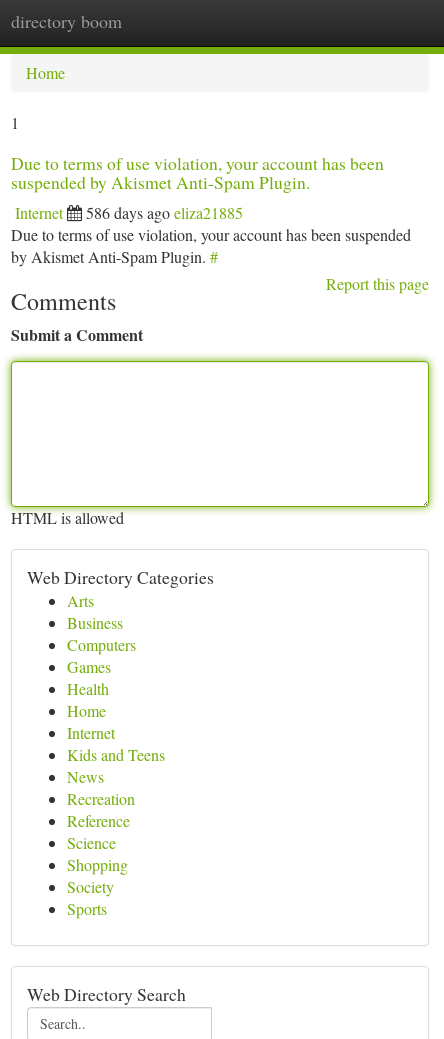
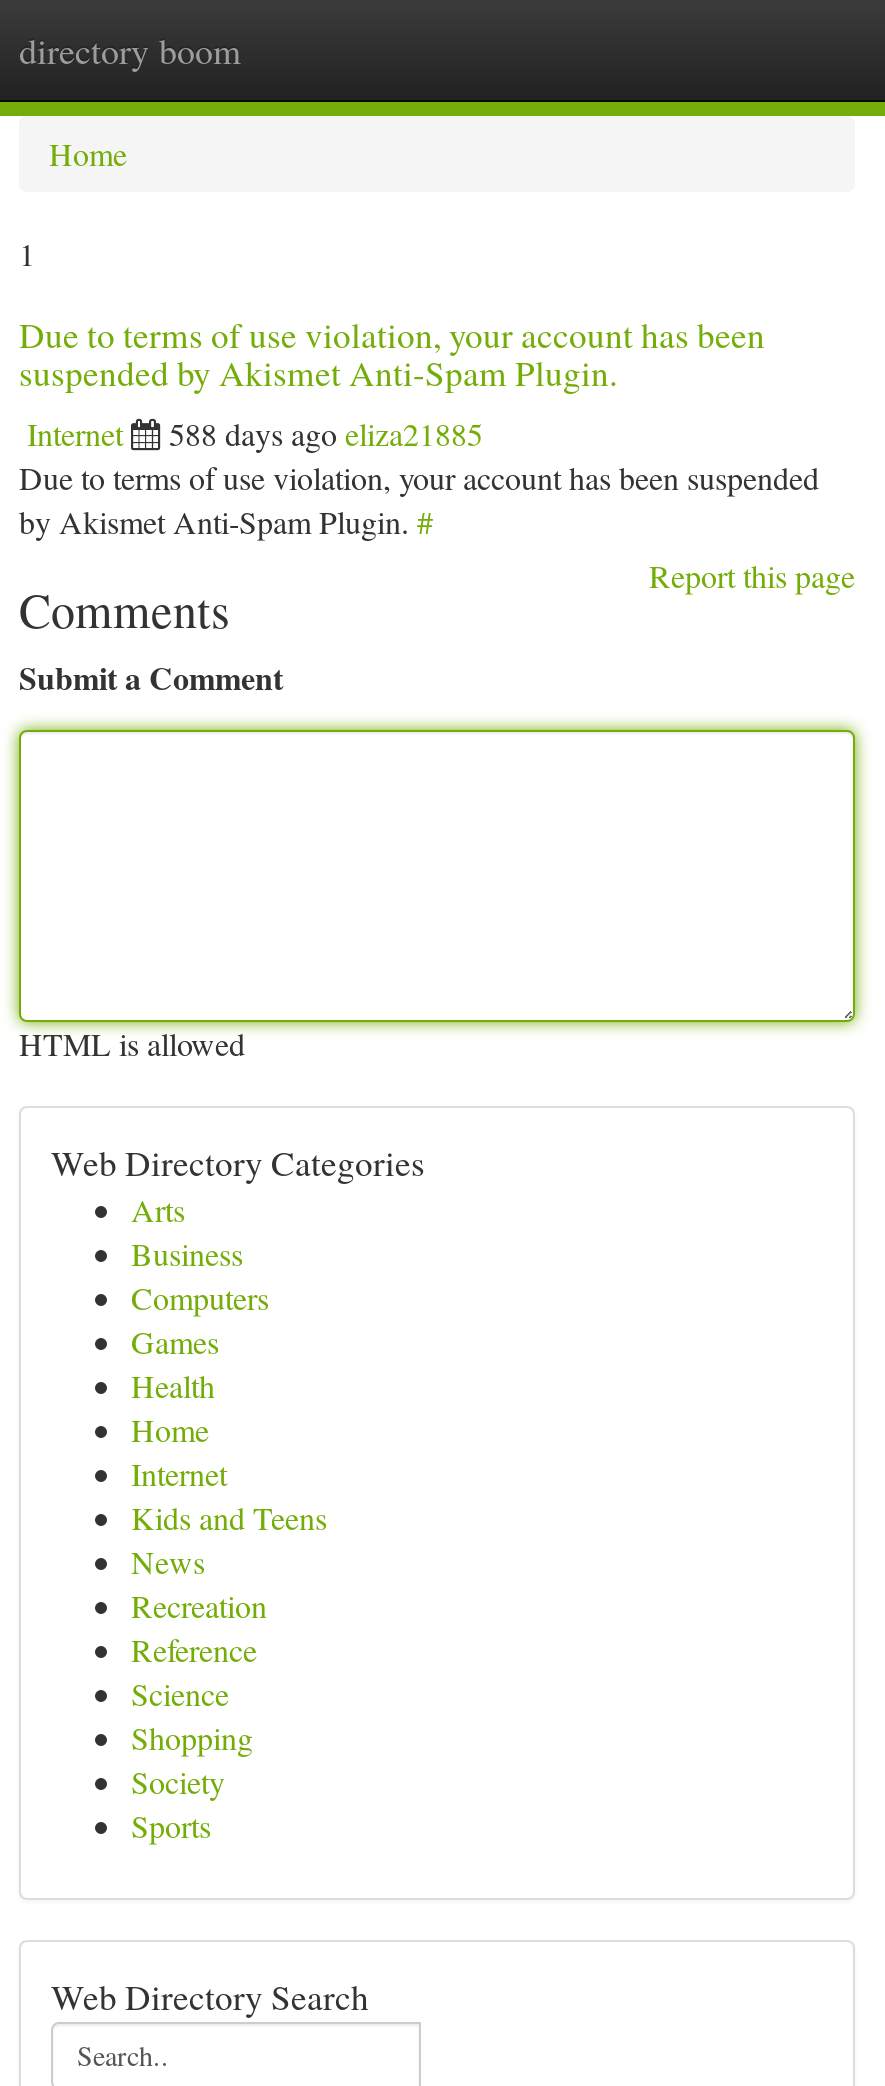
[86,202,243,223] 586 days ago eliza21885 -> [169,412,483,454] 588 days ago eliza21885

